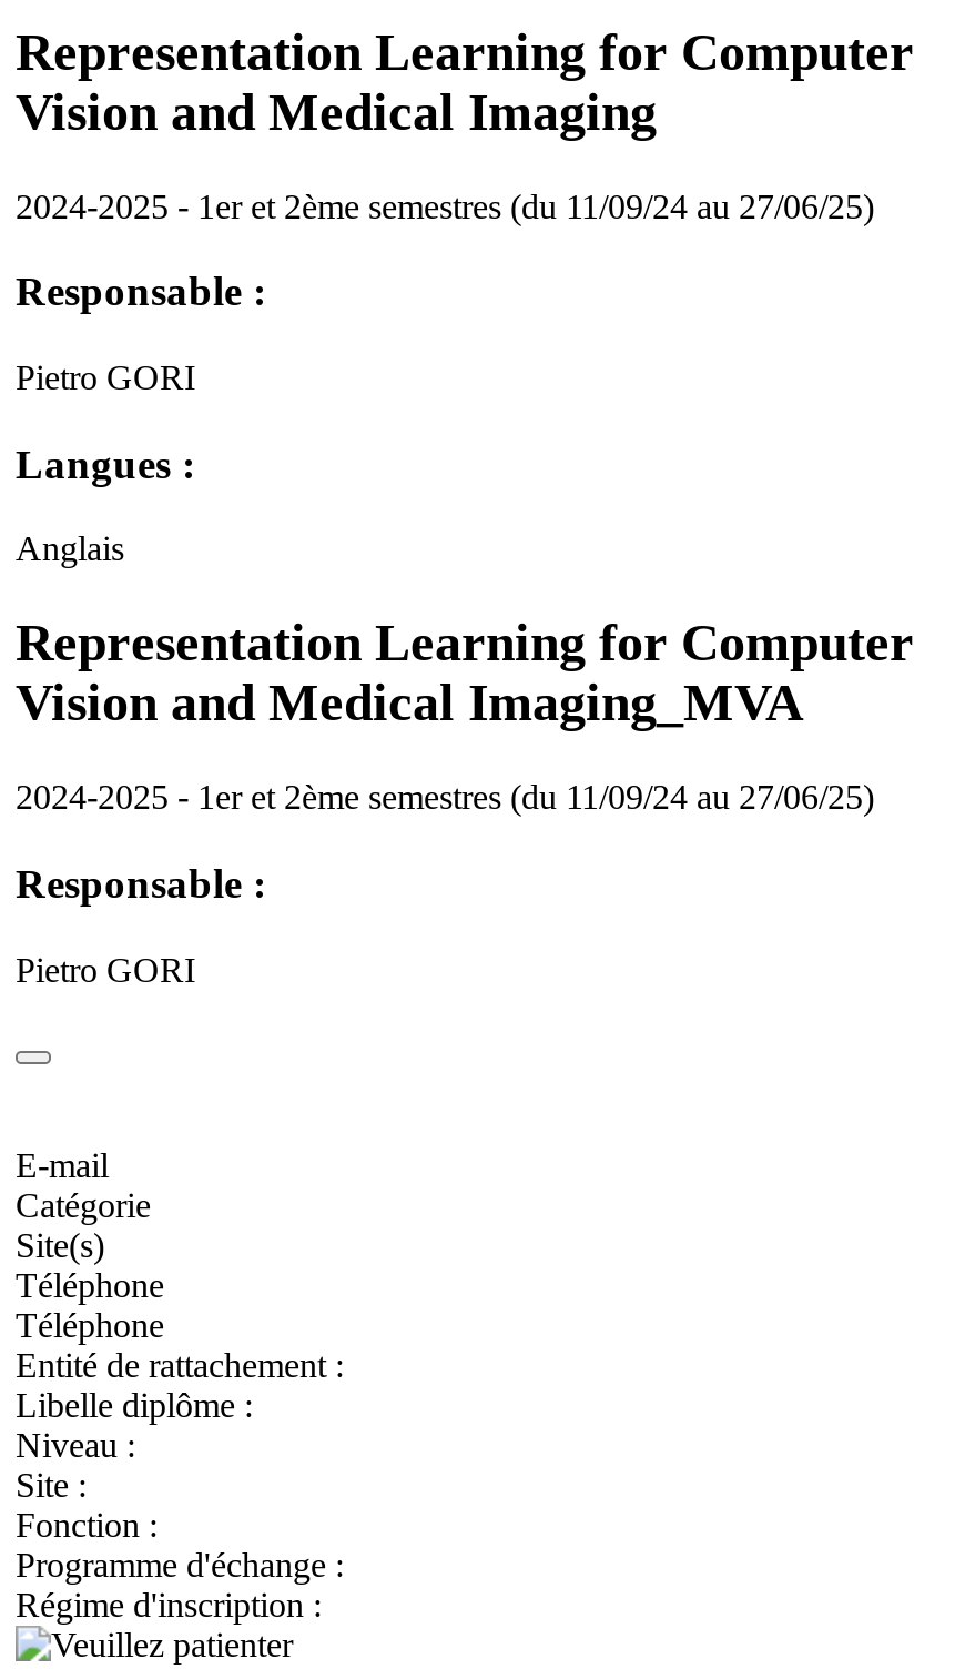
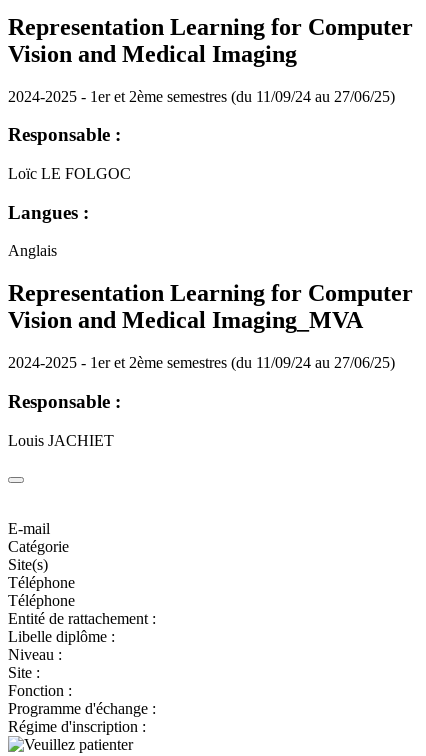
[16,358,195,396] Pietro GORI -> [8,165,131,182] Loïc LE FOLGOC
[16,950,195,988] Pietro GORI -> [8,432,114,449] Louis JACHIET

